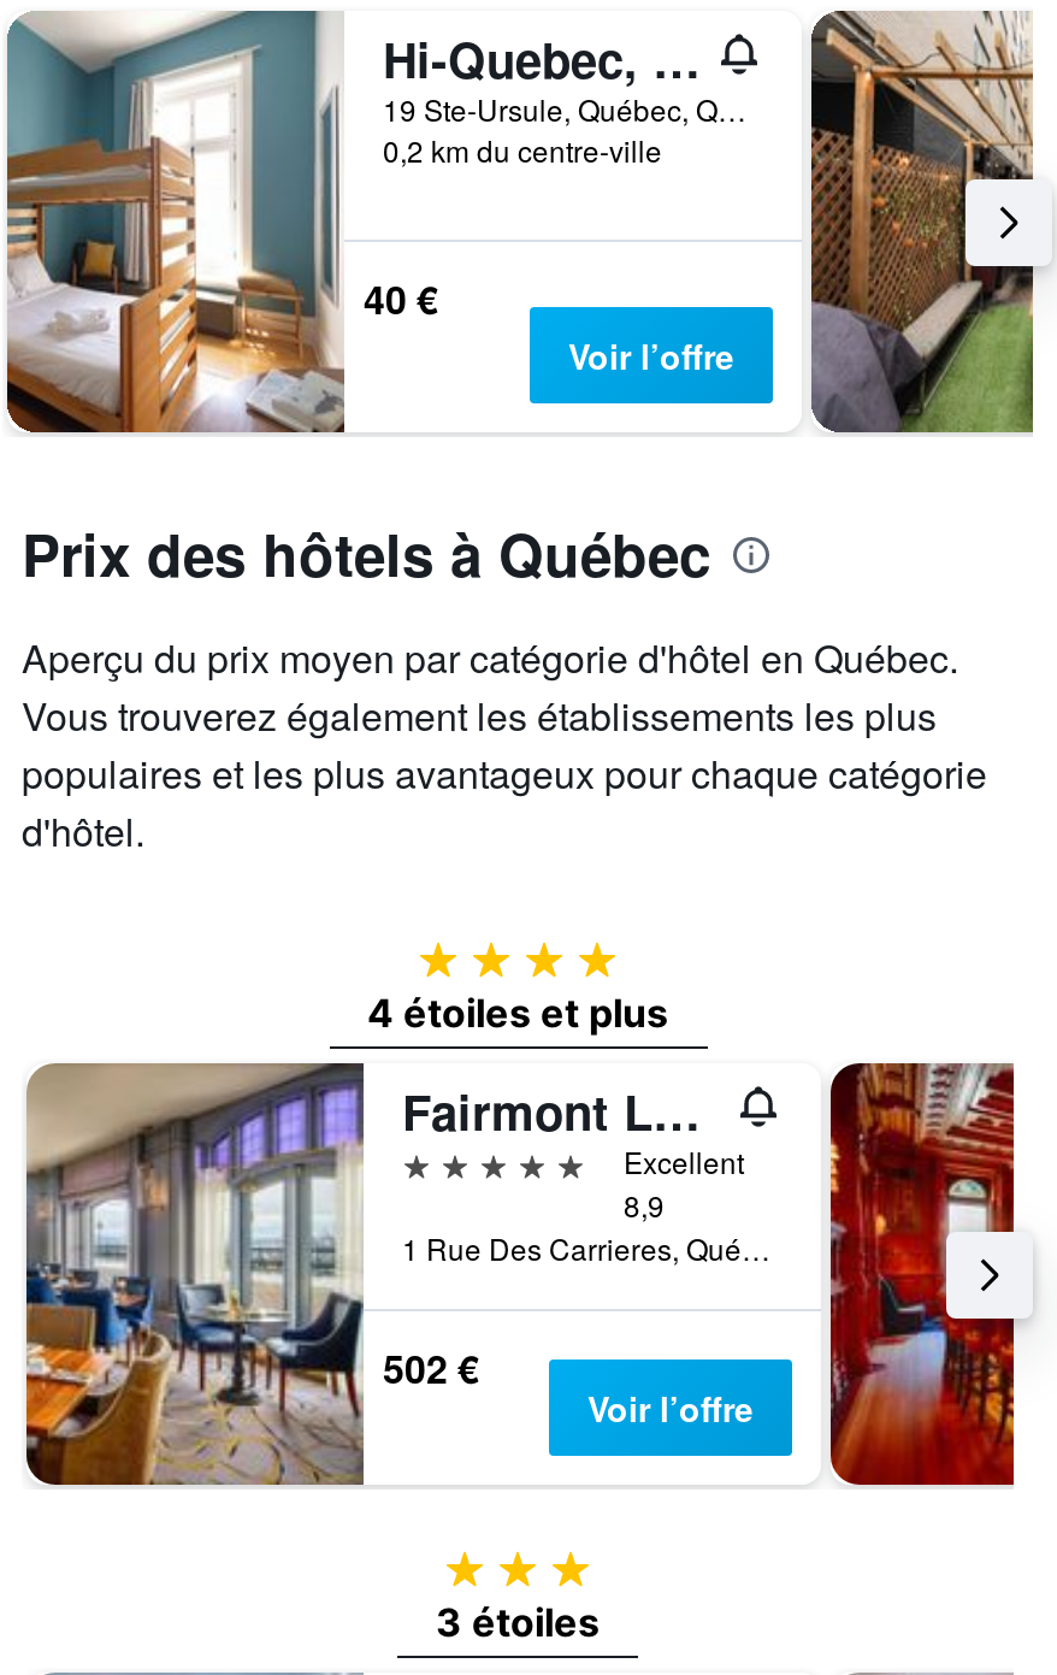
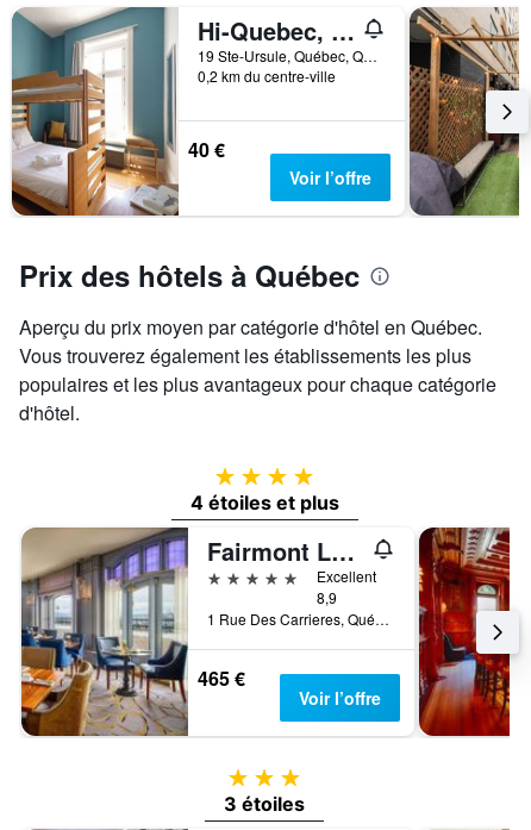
[383,1341,479,1396] 502 € -> [198,665,245,692] 465 €

